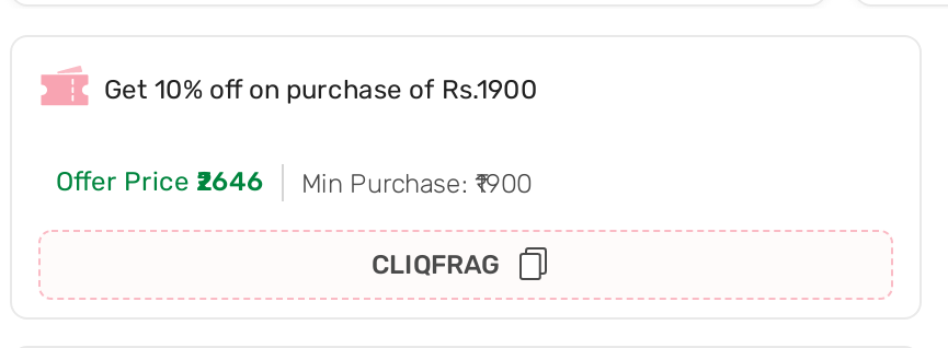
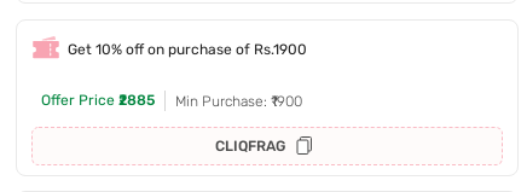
[56,167,264,197] Offer Price ₹2646 -> [41,92,155,109] Offer Price ₹2885

